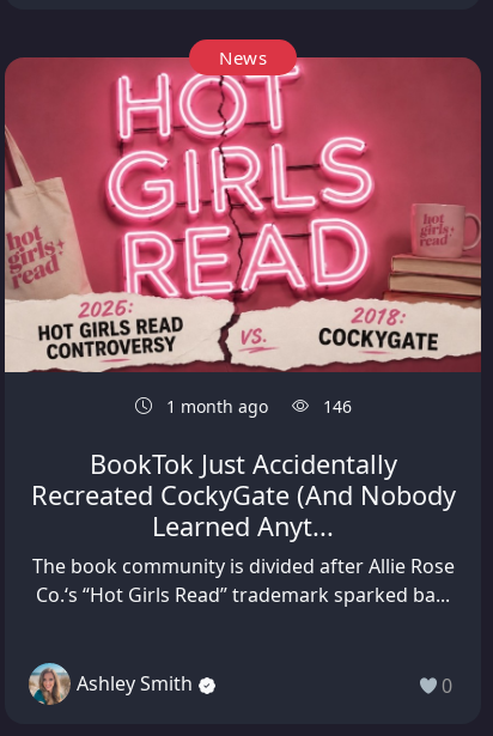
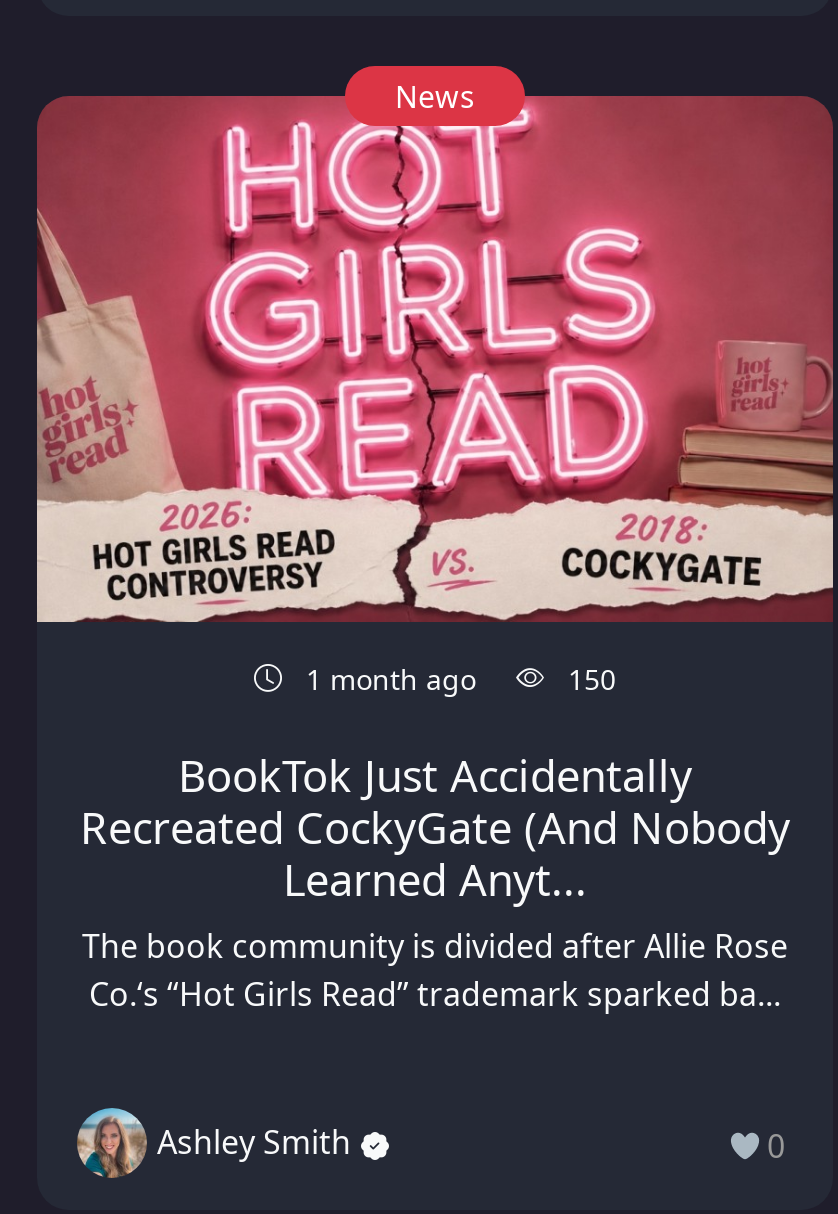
[318,394,351,417] 146 -> [560,659,616,697] 150

